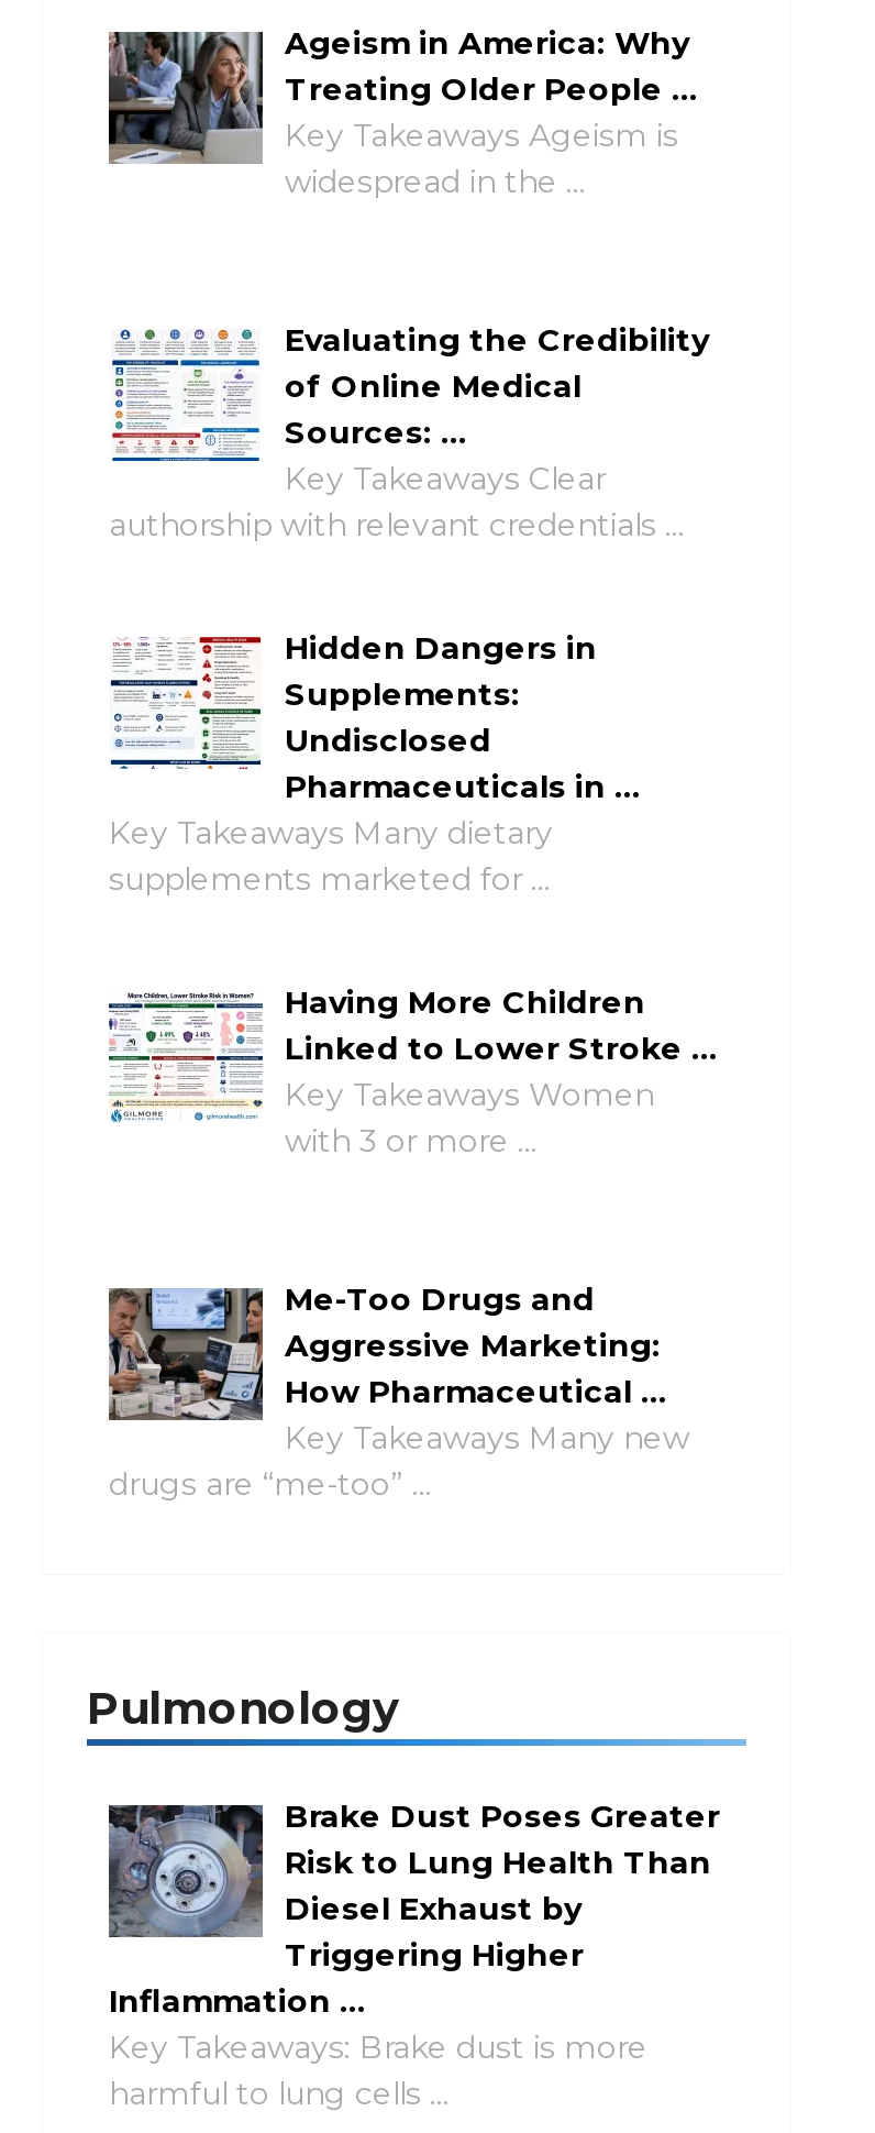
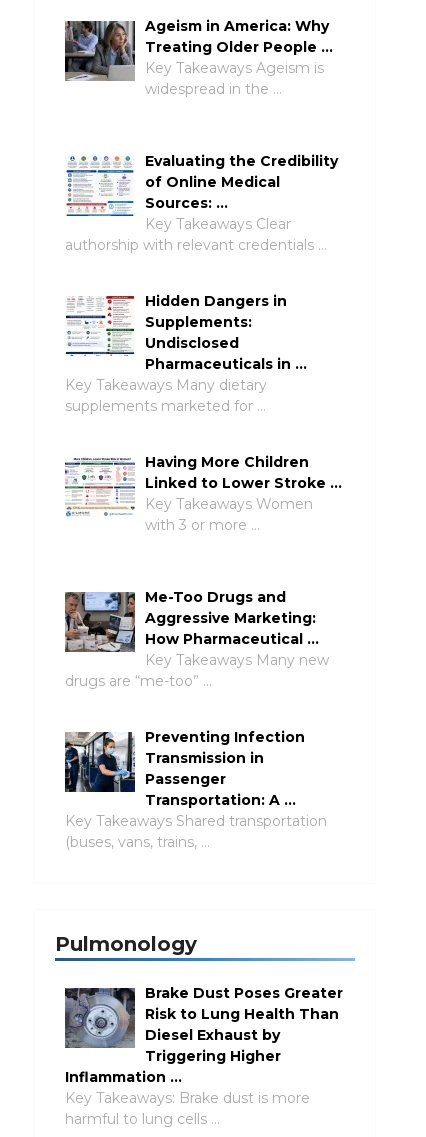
none -> [64,728,327,851] [image] | Preventing Infection | Transmission in | Passenger | Transportation: A … | Key Takeaways Shared transportation | (buses, vans, trains, …

